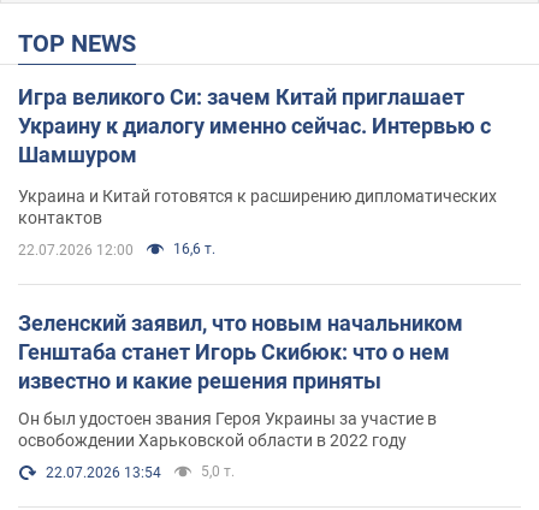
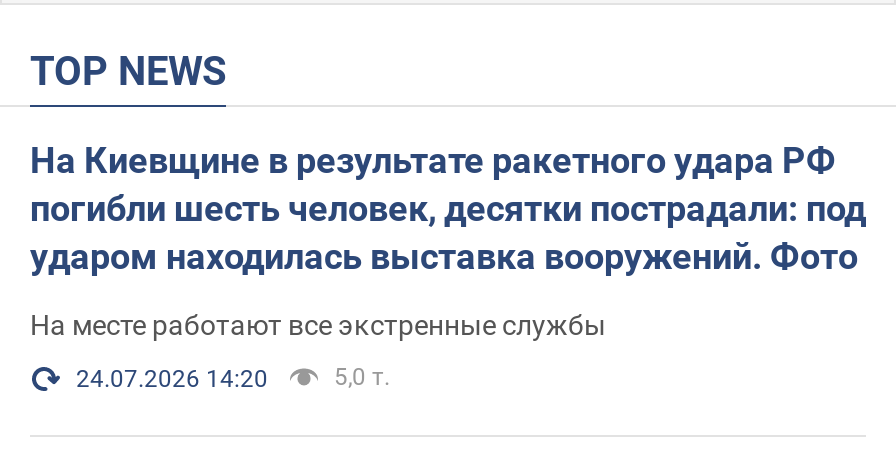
[18,84,497,481] Игра великого Си: зачем Китай приглашает | Украину к диалогу именно сейчас. Интервью с | Шамшуром | Украина и Китай готовятся к расширению дипломатических | контактов | 22.07.2026 12:00 | 16,6 т. | Зеленский заявил, что новым начальником | Генштаба станет Игорь Скибюк: что о нем | известно и какие решения приняты | Он был удостоен звания Героя Украины за участие в | освобождении Харьковской области в 2022 году | 22.07.2026 13:54 -> [30,138,866,392] На Киевщине в результате ракетного удара РФ | погибли шесть человек, десятки пострадали: под | ударом находилась выставка вооружений. Фото | На месте работают все экстренные службы | 24.07.2026 14:20

